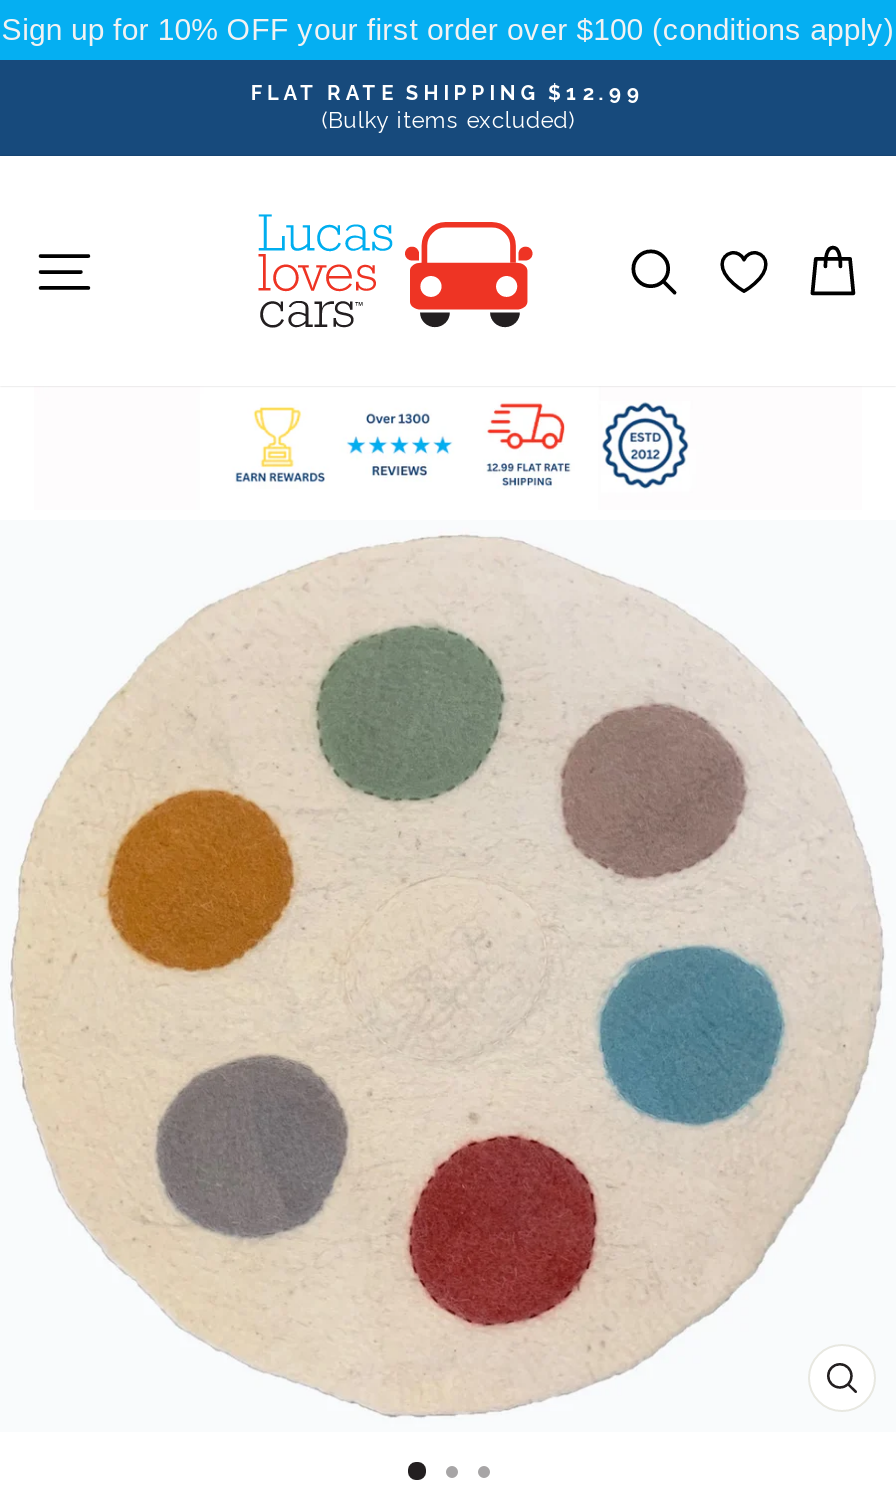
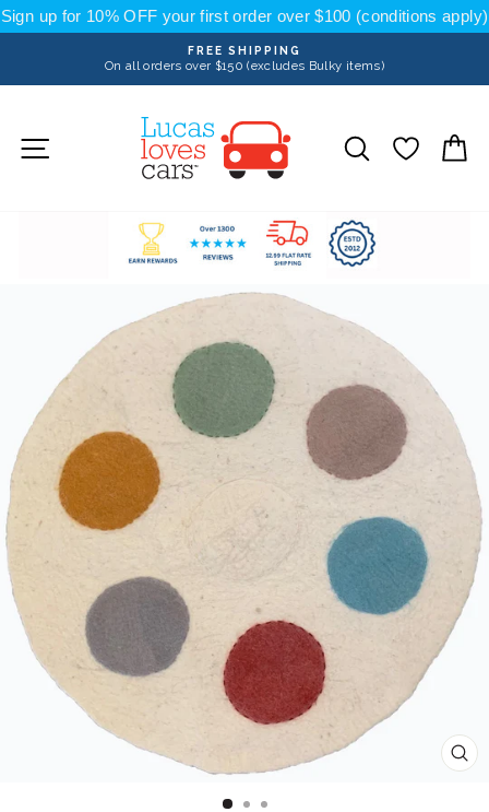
[251,80,645,134] FLAT RATE SHIPPING $12.99 | (Bulky items excluded) -> [105,44,384,73] FREE SHIPPING | On all orders over $150 (excludes Bulky items)

